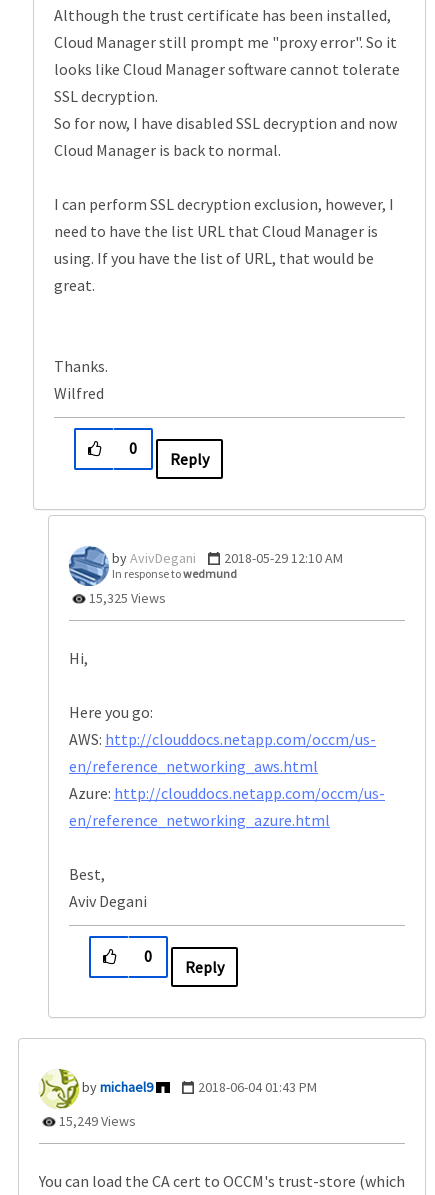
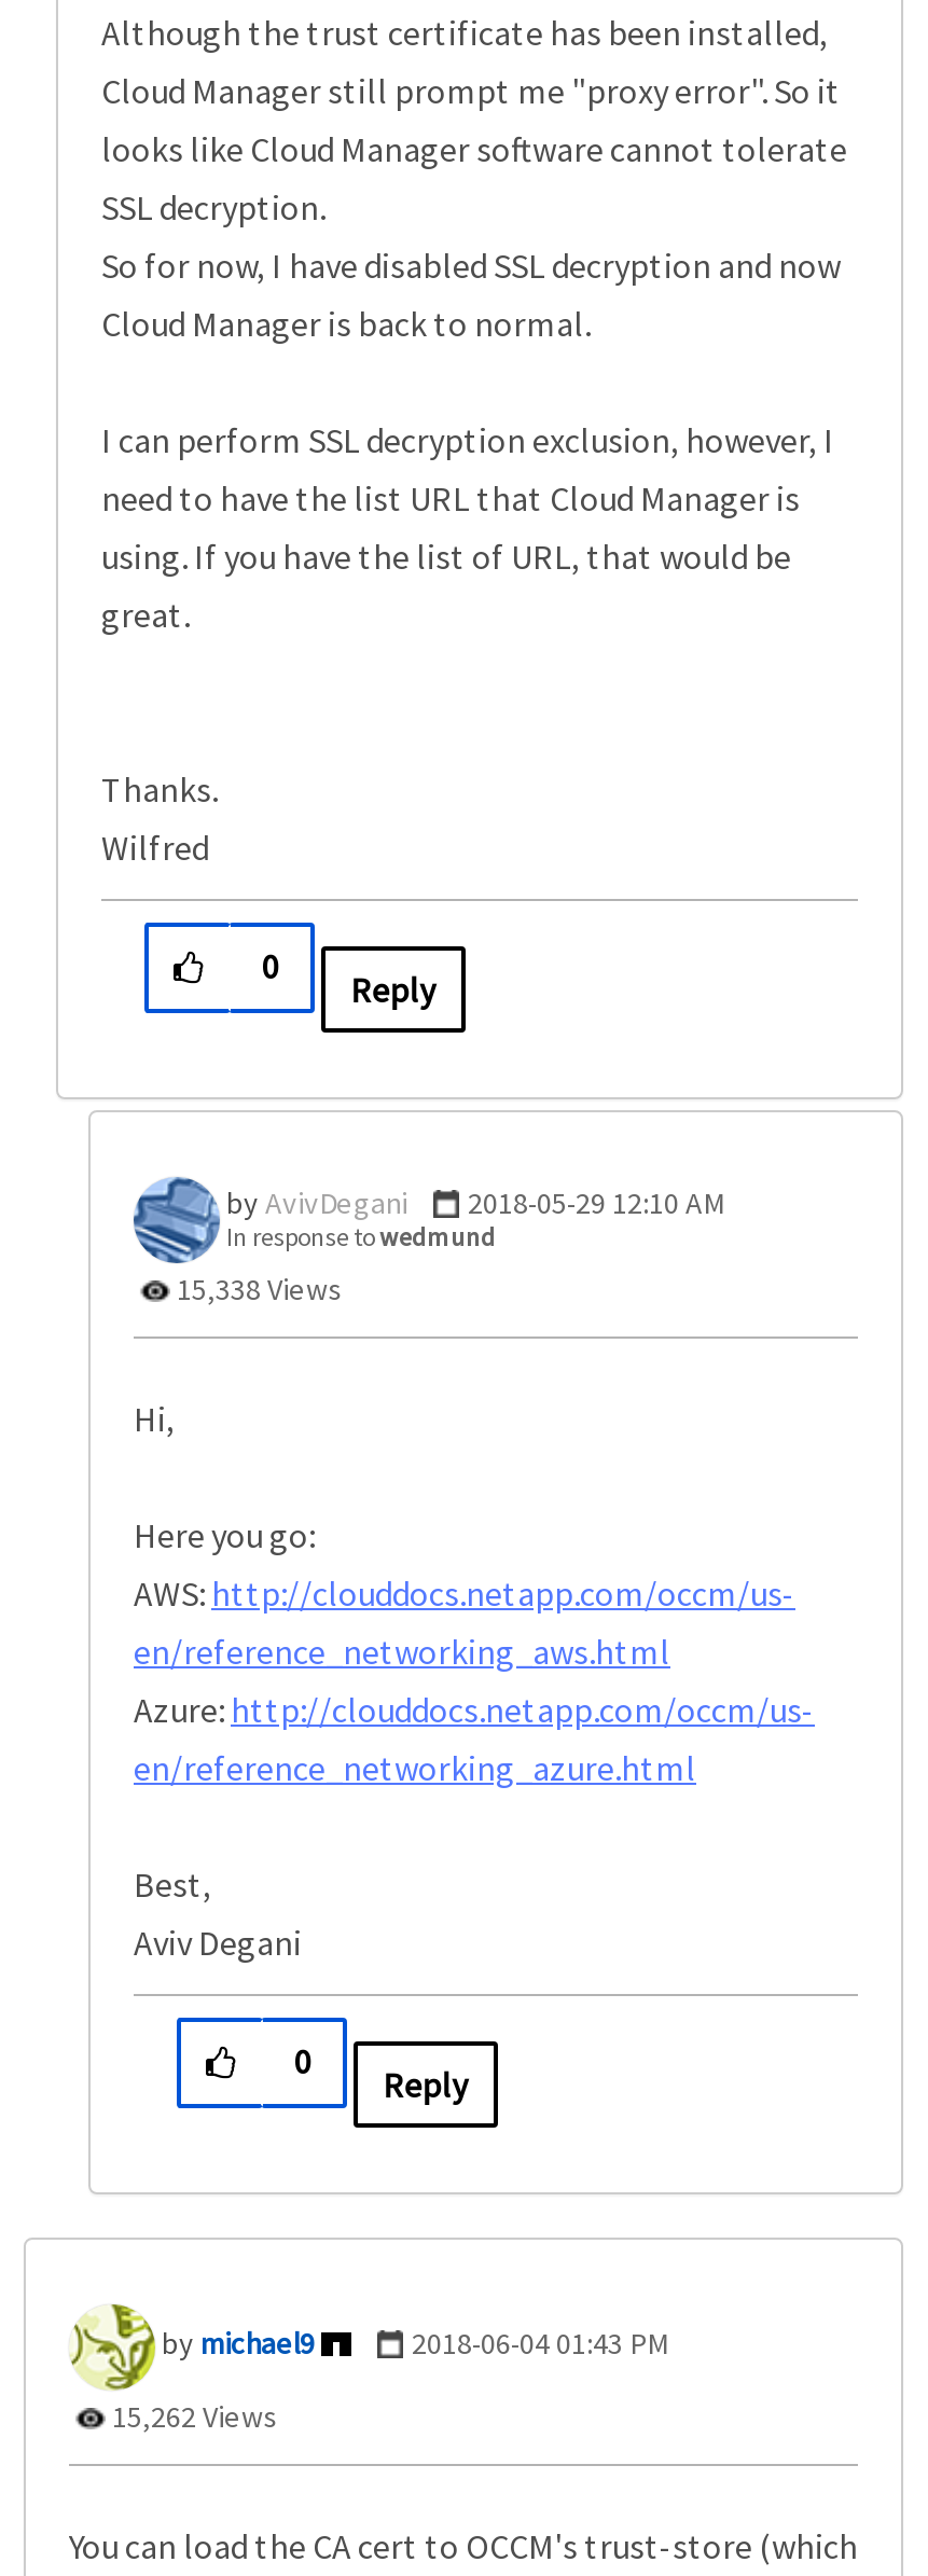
[86,589,166,607] 15,325 Views -> [170,1270,343,1308] 15,338 Views
[56,1112,136,1130] 15,249 Views -> [106,2397,278,2436] 15,262 Views

